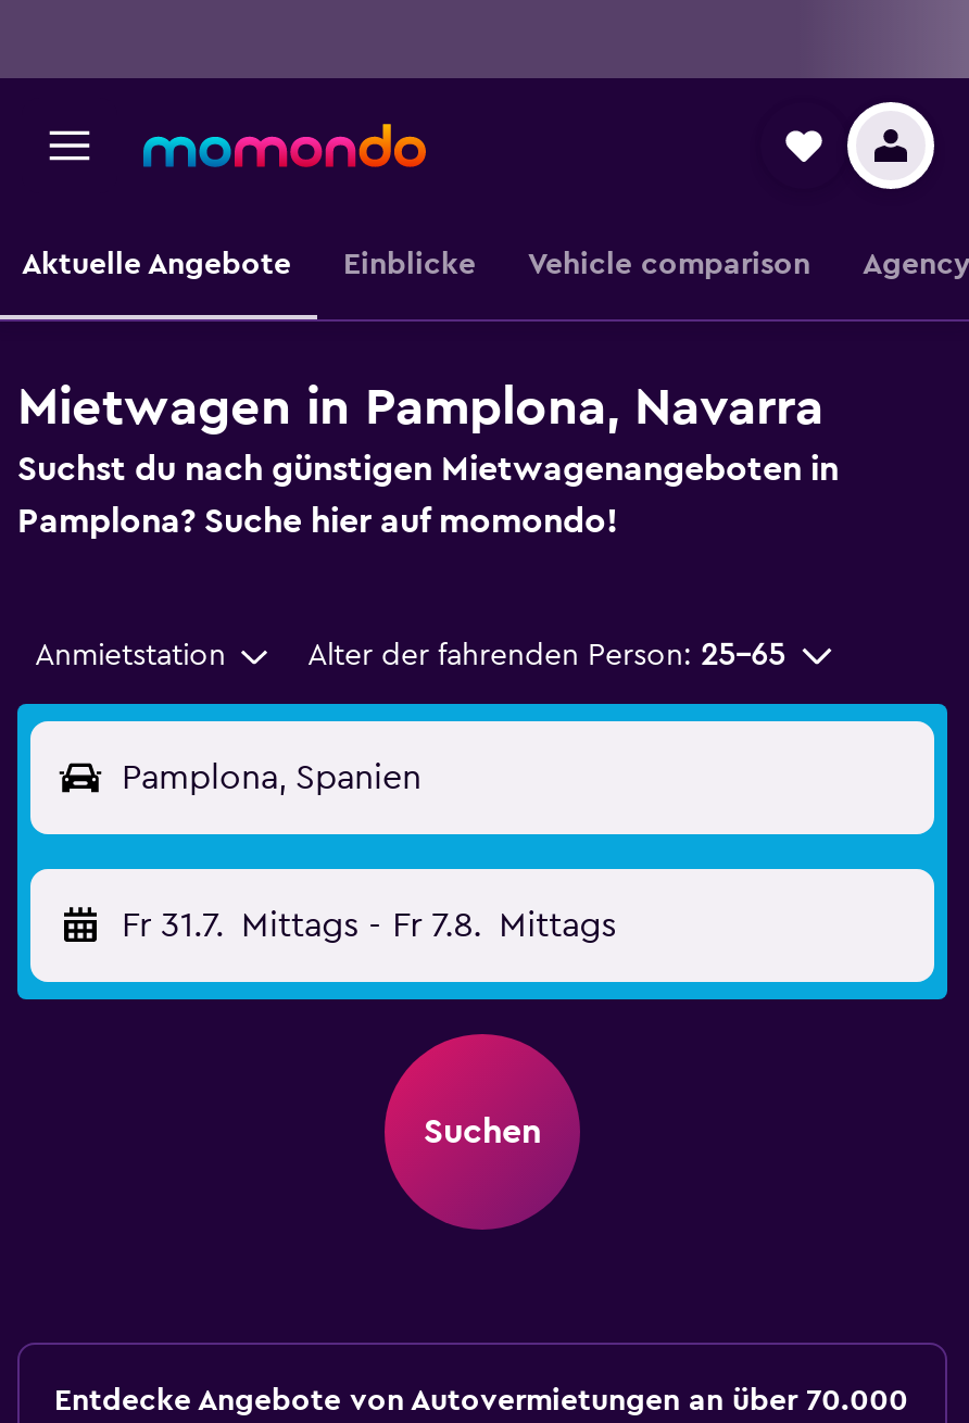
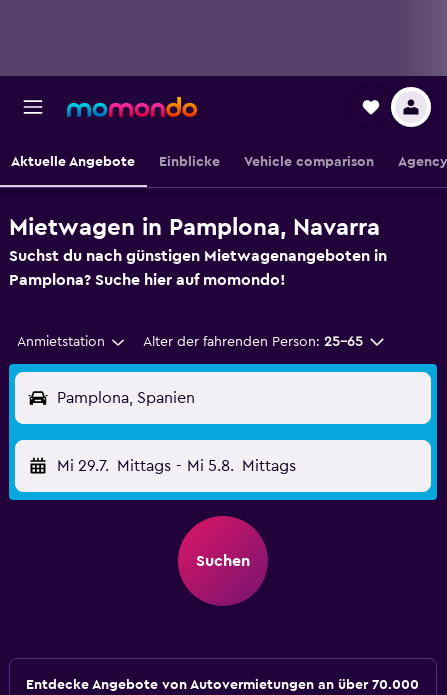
[122,908,616,943] Fr 31.7. Mittags - Fr 7.8. Mittags -> [57,458,296,474] Mi 29.7. Mittags - Mi 5.8. Mittags

